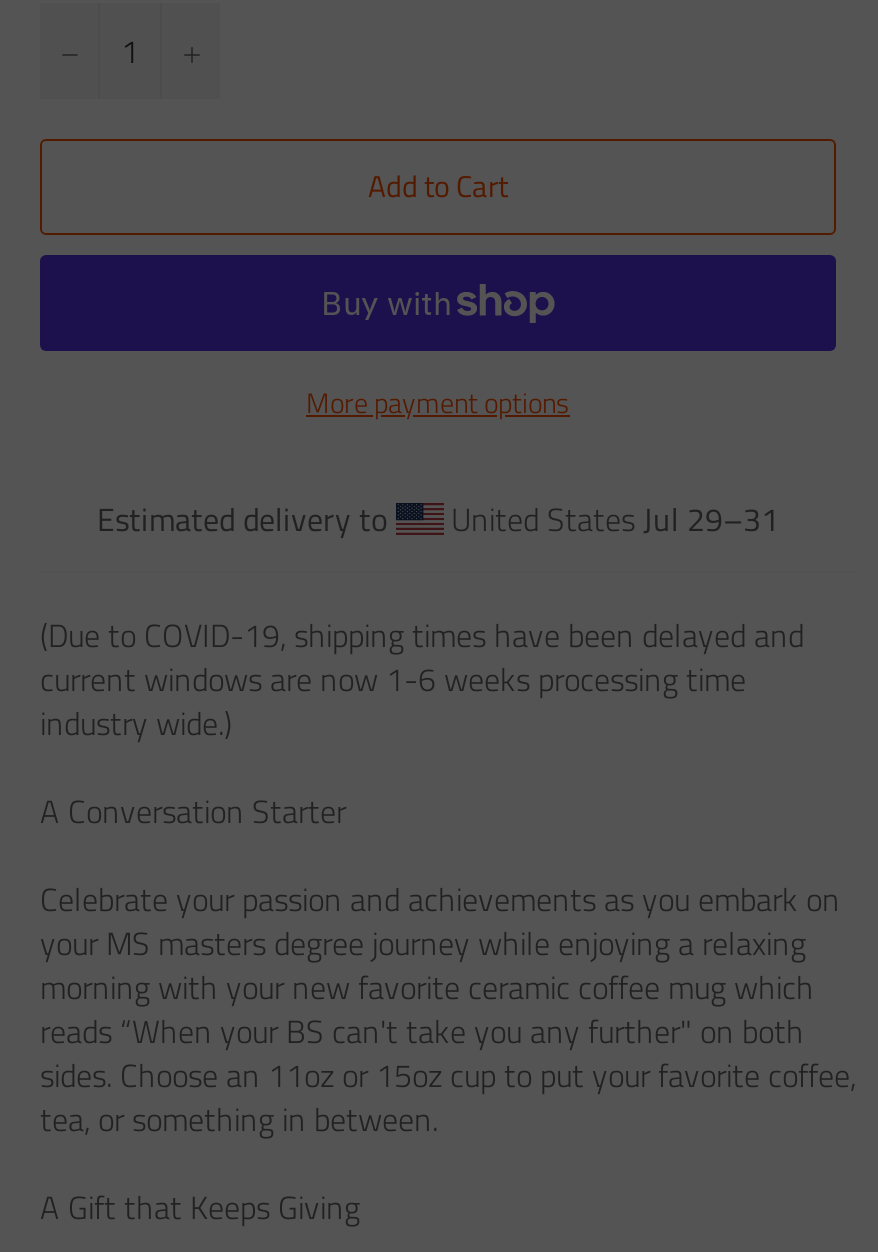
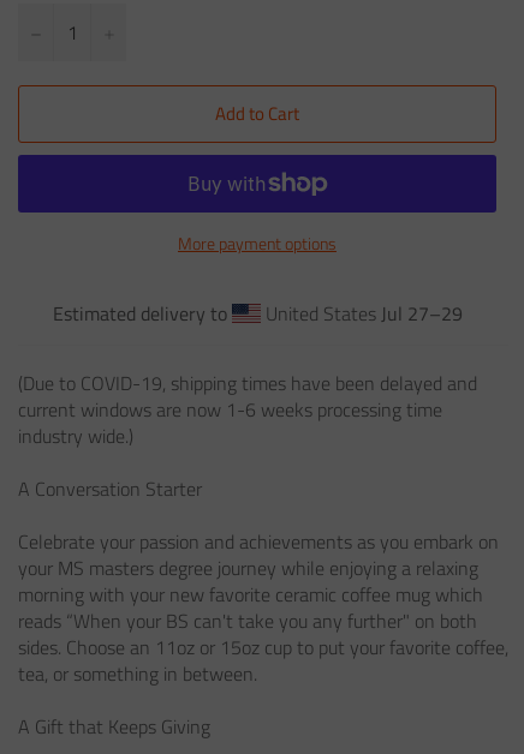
[443,494,779,542] United States Jul 29–31 -> [260,299,462,327] United States Jul 27–29

